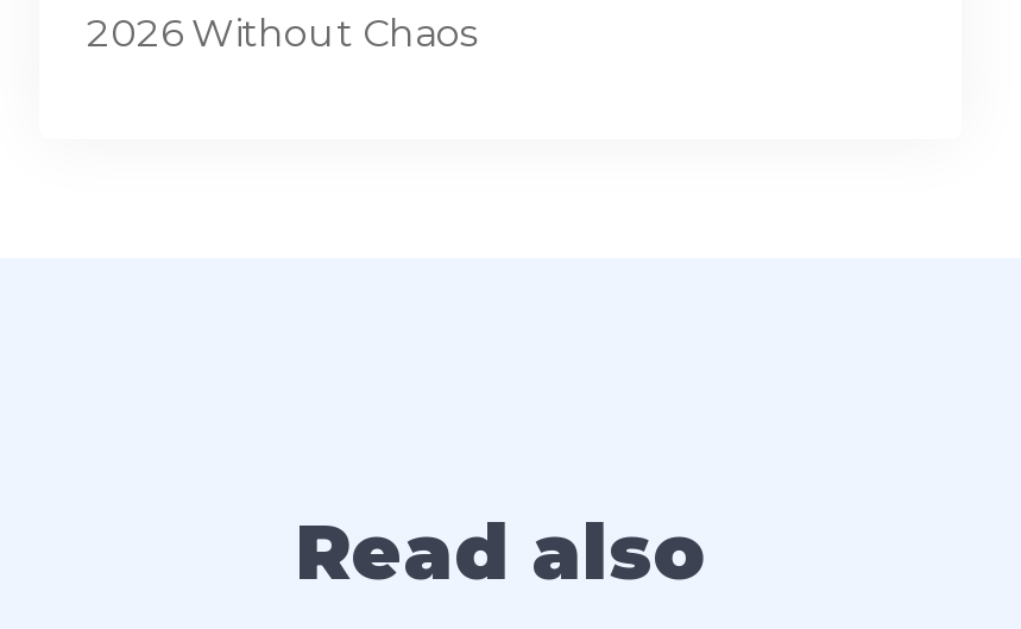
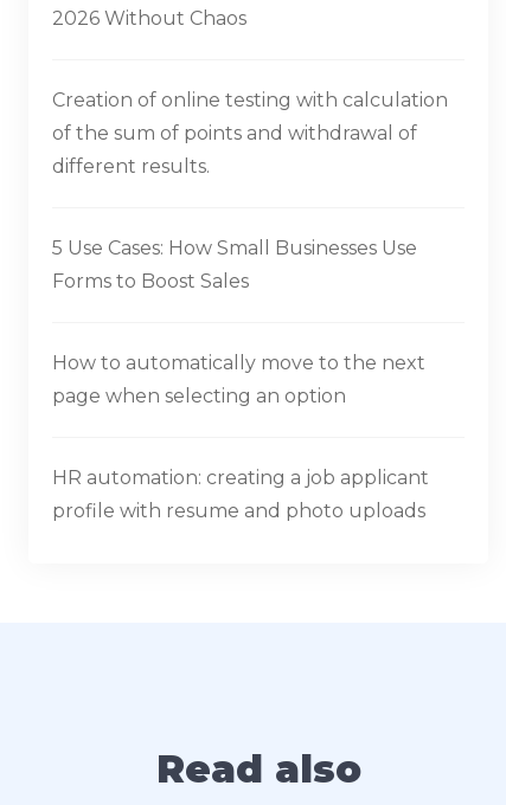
none -> [52,88,448,177] Creation of online testing with calculation | of the sum of points and withdrawal of | different results.
none -> [52,236,417,292] 5 Use Cases: How Small Businesses Use | Forms to Boost Sales
none -> [52,351,425,407] How to automatically move to the next | page when selecting an option
none -> [52,466,429,522] HR automation: creating a job applicant | profile with resume and photo uploads

